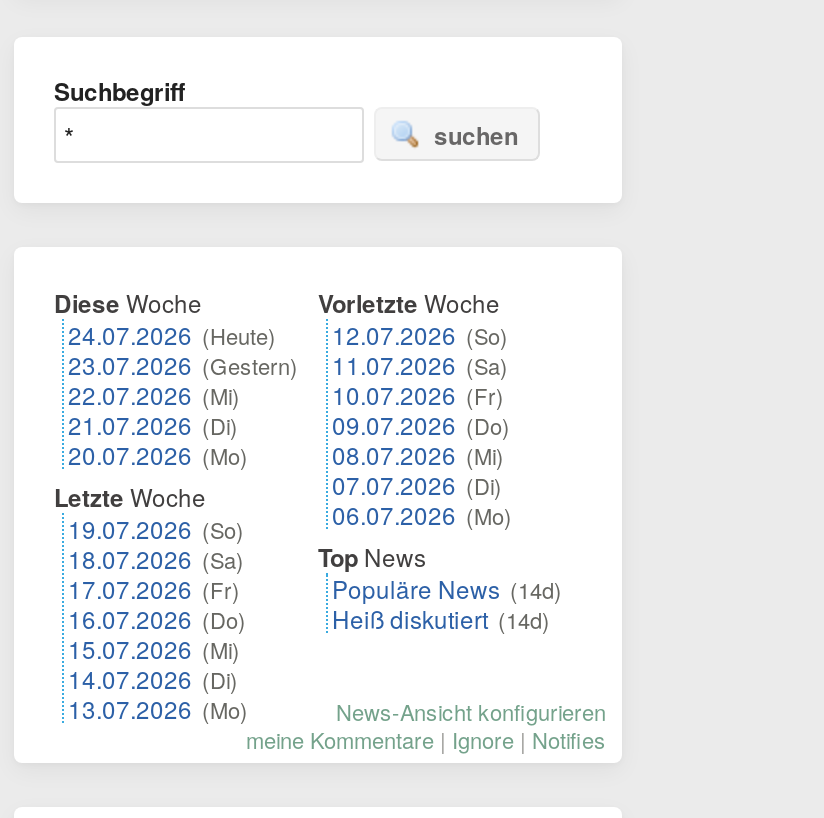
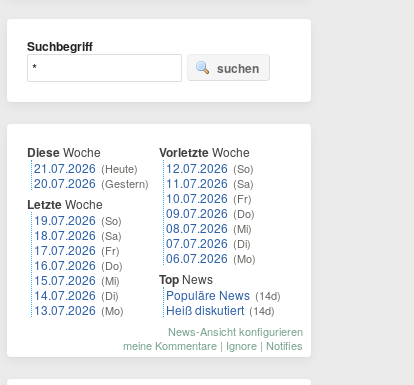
[68,317,298,471] 24.07.2026 (Heute) | 23.07.2026 (Gestern) | 22.07.2026 (Mi) | 21.07.2026 (Di) | 20.07.2026 (Mo) -> [34,159,149,191] 21.07.2026 (Heute) | 20.07.2026 (Gestern)
moved [54,479,248,725] -> [27,195,124,318]: Letzte Woche | 19.07.2026 (So) | 18.07.2026 (Sa) | 17.07.2026 (Fr) | 16.07.2026 (Do) | 15.07.2026 (Mi) | 14.07.2026 (Di) | 13.07.2026 (Mo)

